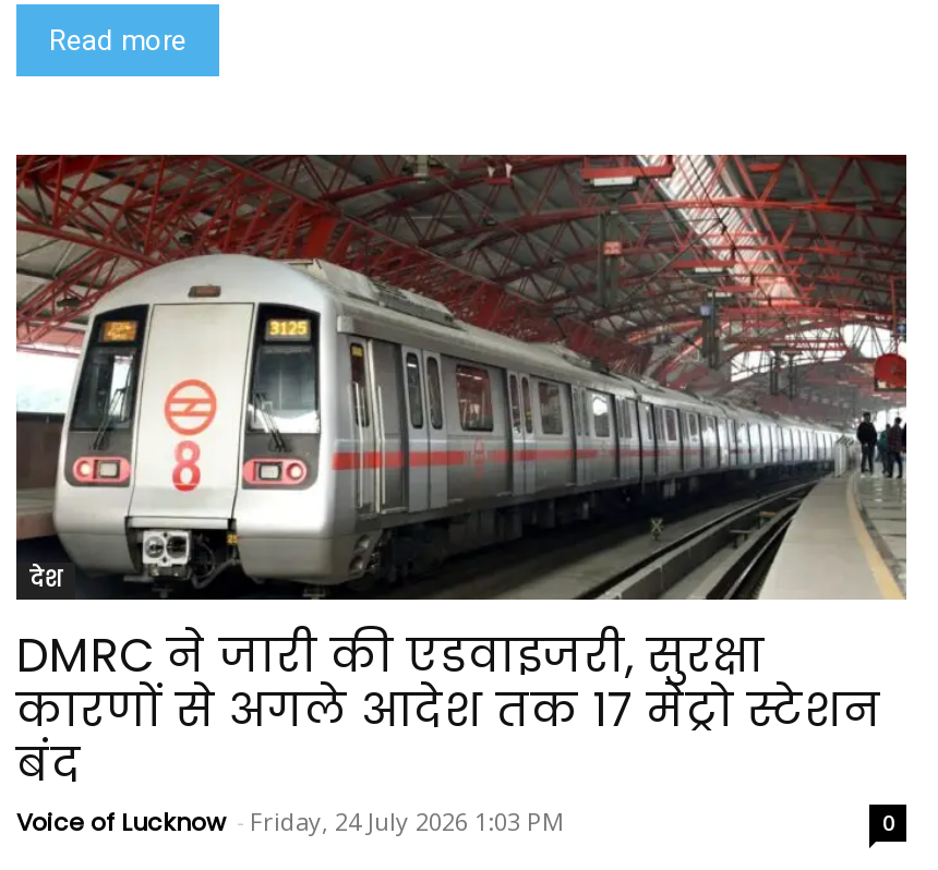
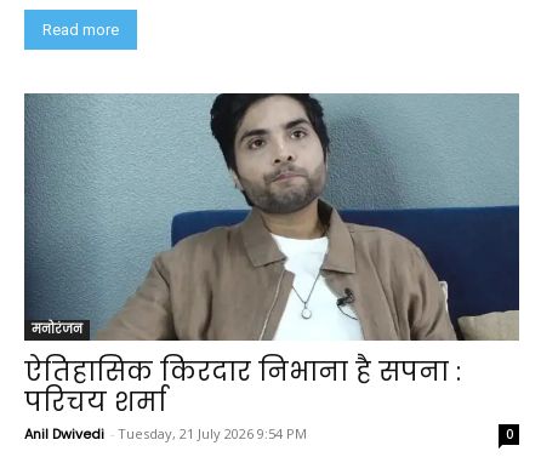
[14,154,909,840] [image] | देश | DMRC ने जारी की एडवाइजरी, सुरक्षा | कारणों से अगले आदेश तक 17 मेट्रो स्टेशन | बंद | Voice of Lucknow - Friday, 24 July 2026 1:03 PM -> [23,92,520,444] [image] | मनोरंजन | ऐतिहासिक किरदार निभाना है सपना : | परिचय शर्मा | Anil Dwivedi - Tuesday, 21 July 2026 9:54 PM

